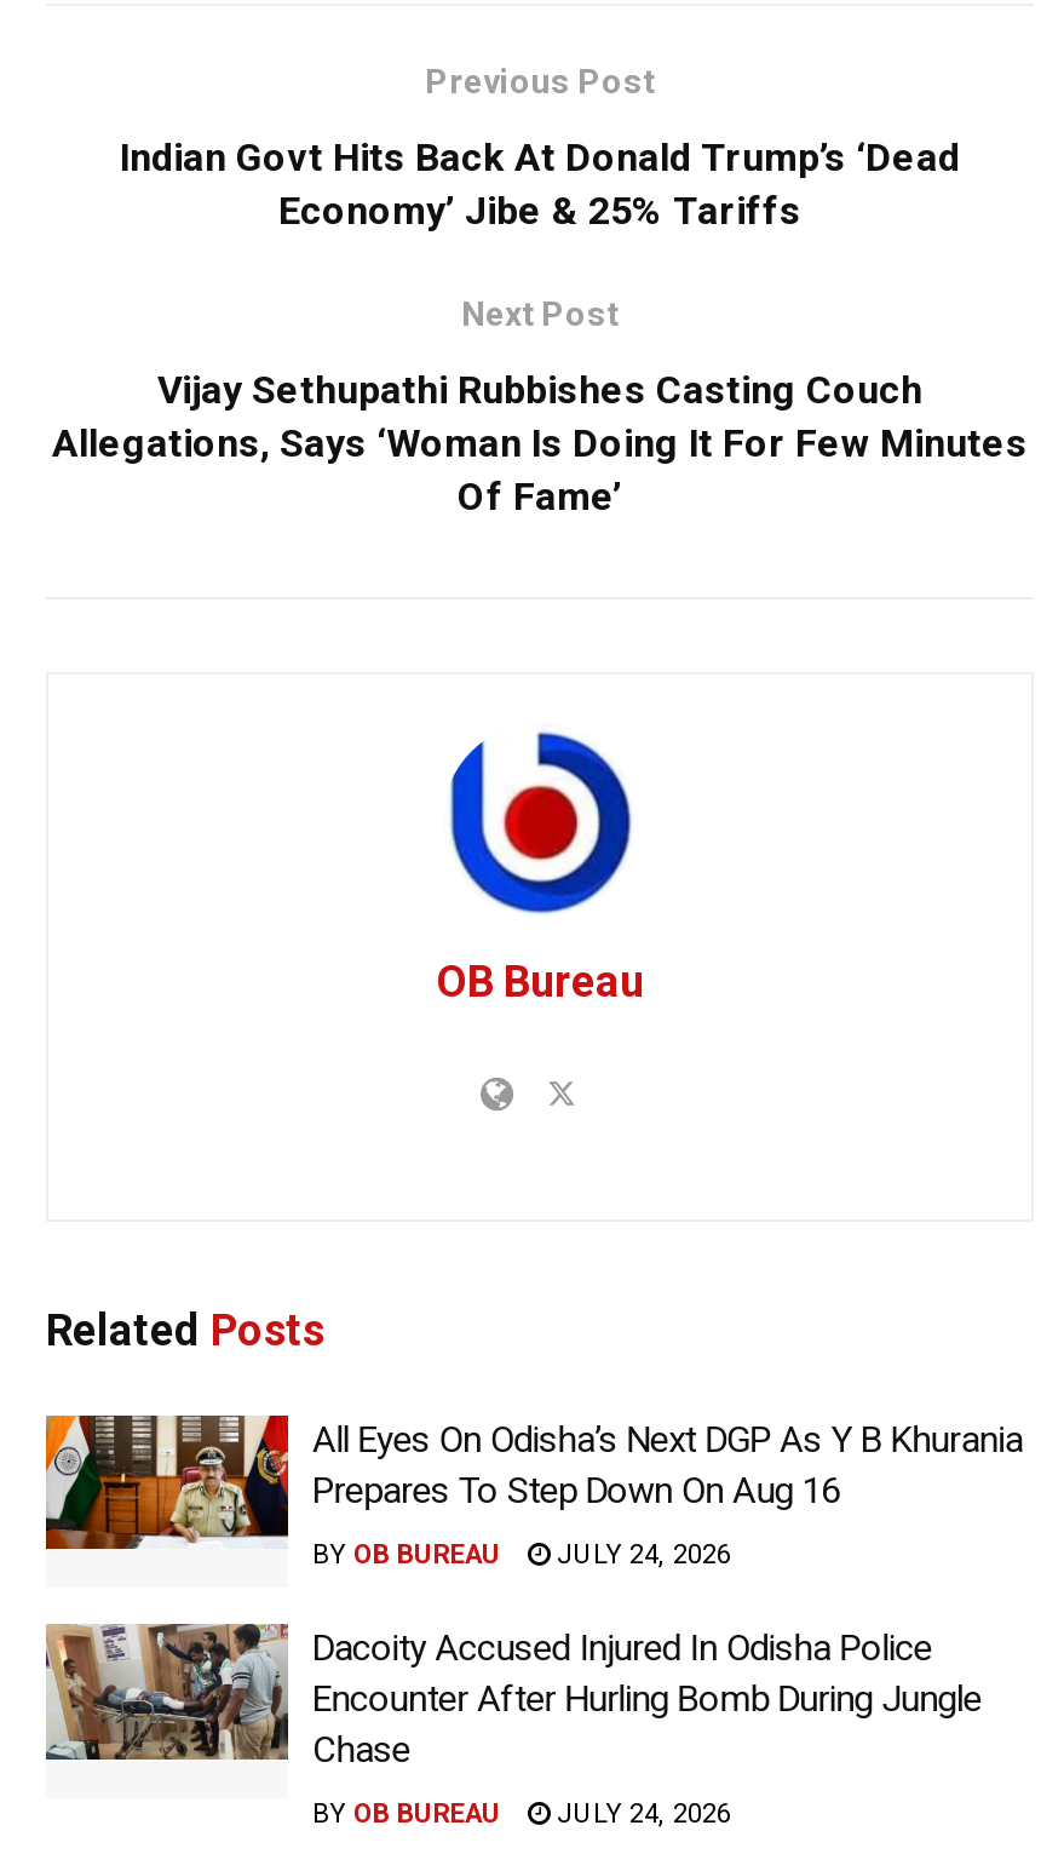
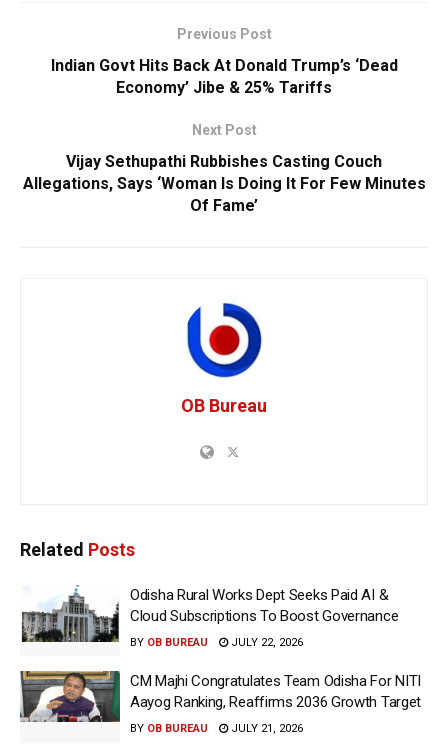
[44,1413,1023,1554] [image] | All Eyes On Odisha’s Next DGP As Y B Khurania | Prepares To Step Down On Aug 16 -> [20,585,398,643] [image] | Odisha Rural Works Dept Seeks Paid AI & | Cloud Subscriptions To Boost Governance
[312,1539,731,1570] BY OB BUREAU JULY 24, 2026 -> [130,636,303,649] BY OB BUREAU JULY 22, 2026
[46,1624,981,1772] [image] | Dacoity Accused Injured In Odisha Police | Encounter After Hurling Bomb During Jungle | Chase -> [20,671,421,723] [image] | CM Majhi Congratulates Team Odisha For NITI | Aayog Ranking, Reaffirms 2036 Growth Target
[312,1799,731,1831] BY OB BUREAU JULY 24, 2026 -> [130,722,303,735] BY OB BUREAU JULY 21, 2026

